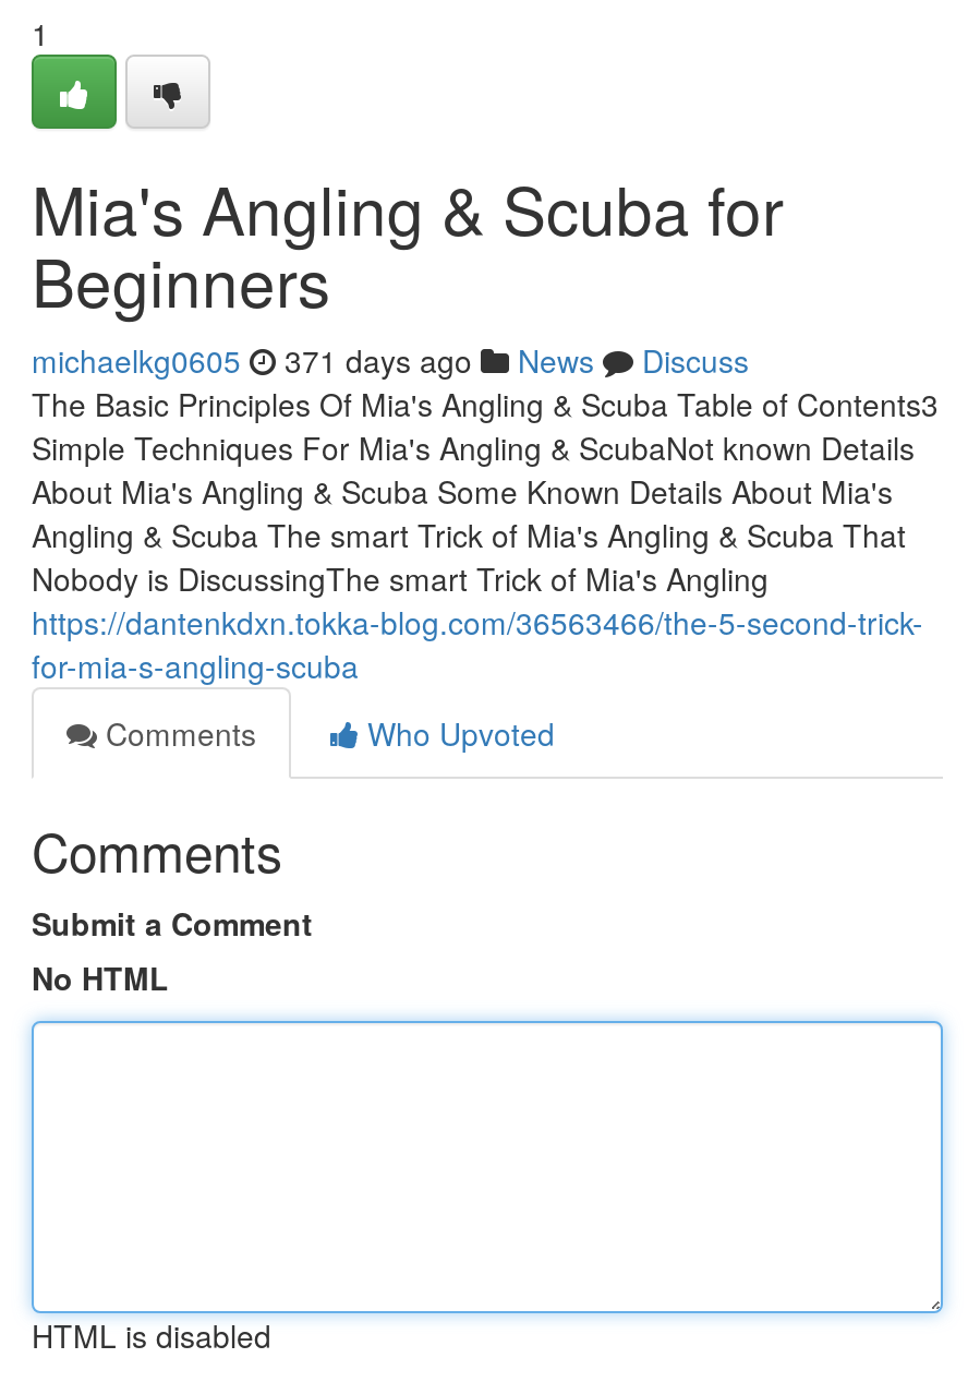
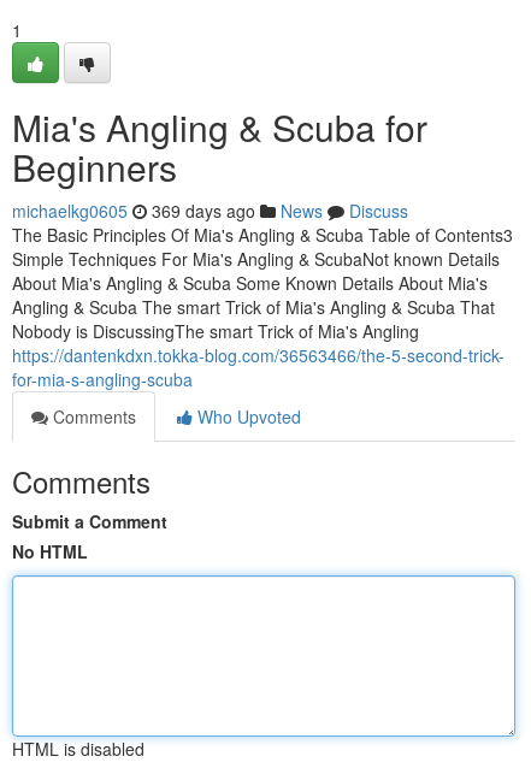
[32,338,749,382] michaelkg0605 371 days ago News Discuss -> [12,199,408,223] michaelkg0605 369 days ago News Discuss

